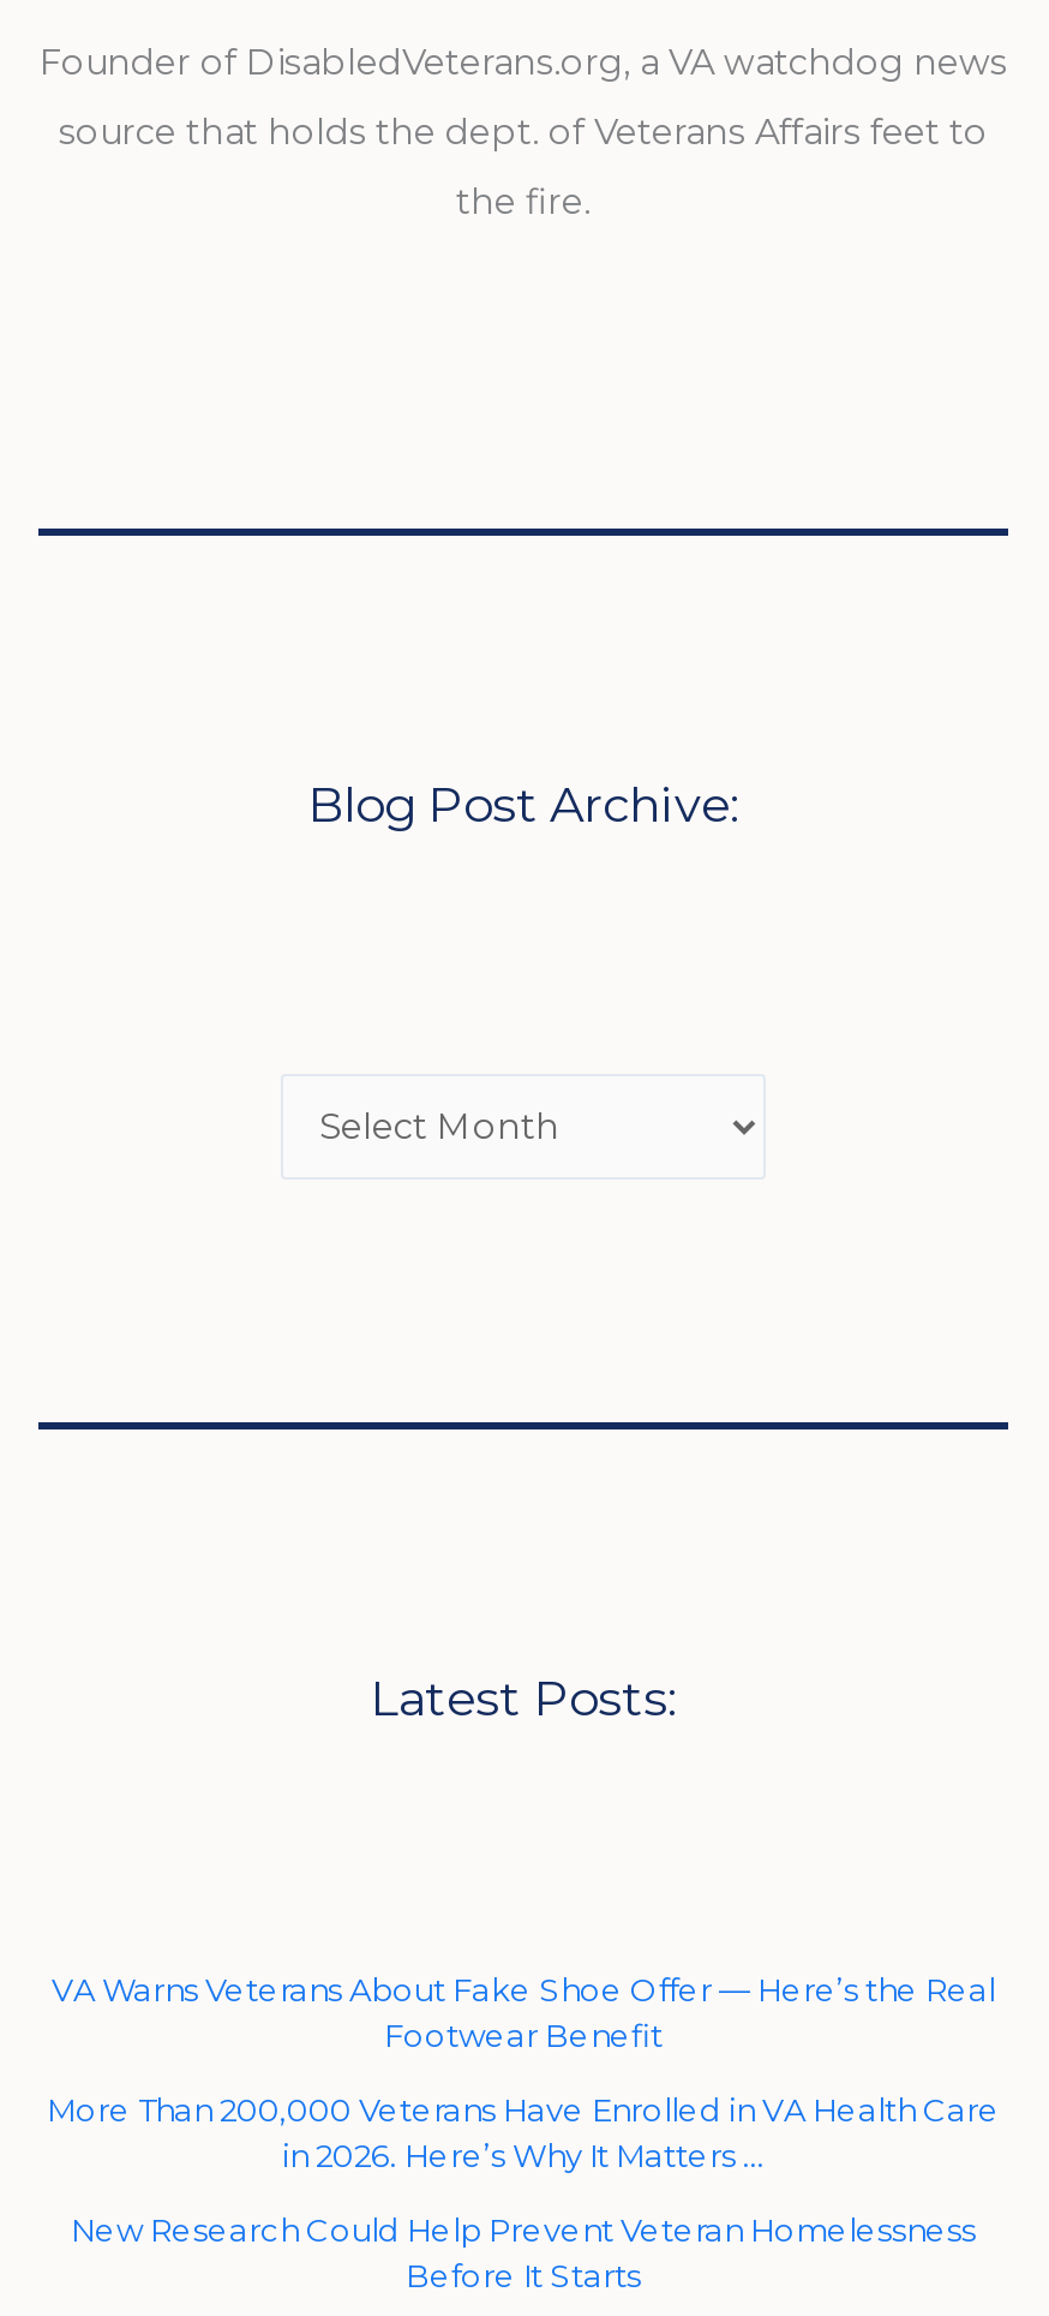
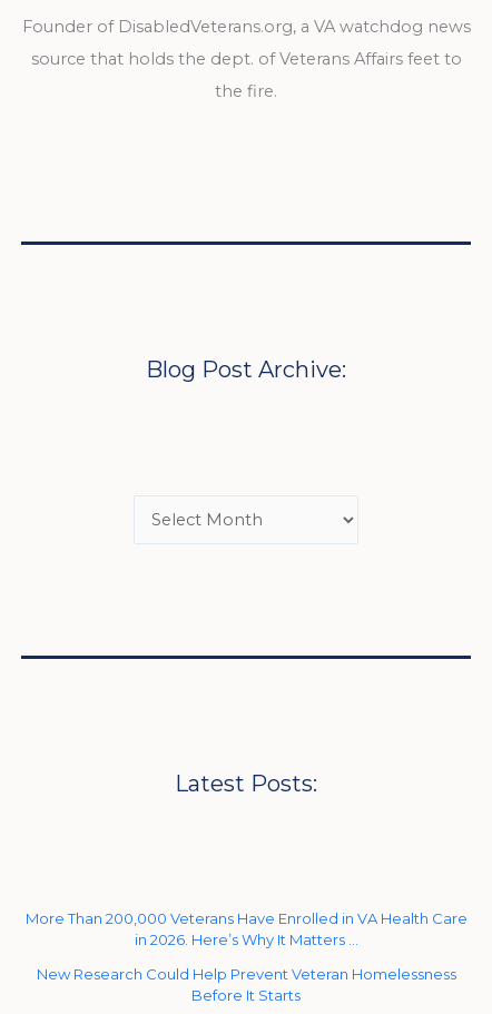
[52,1971,995,2055] VA Warns Veterans About Fake Shoe Offer — Here’s the Real | Footwear Benefit -> none

